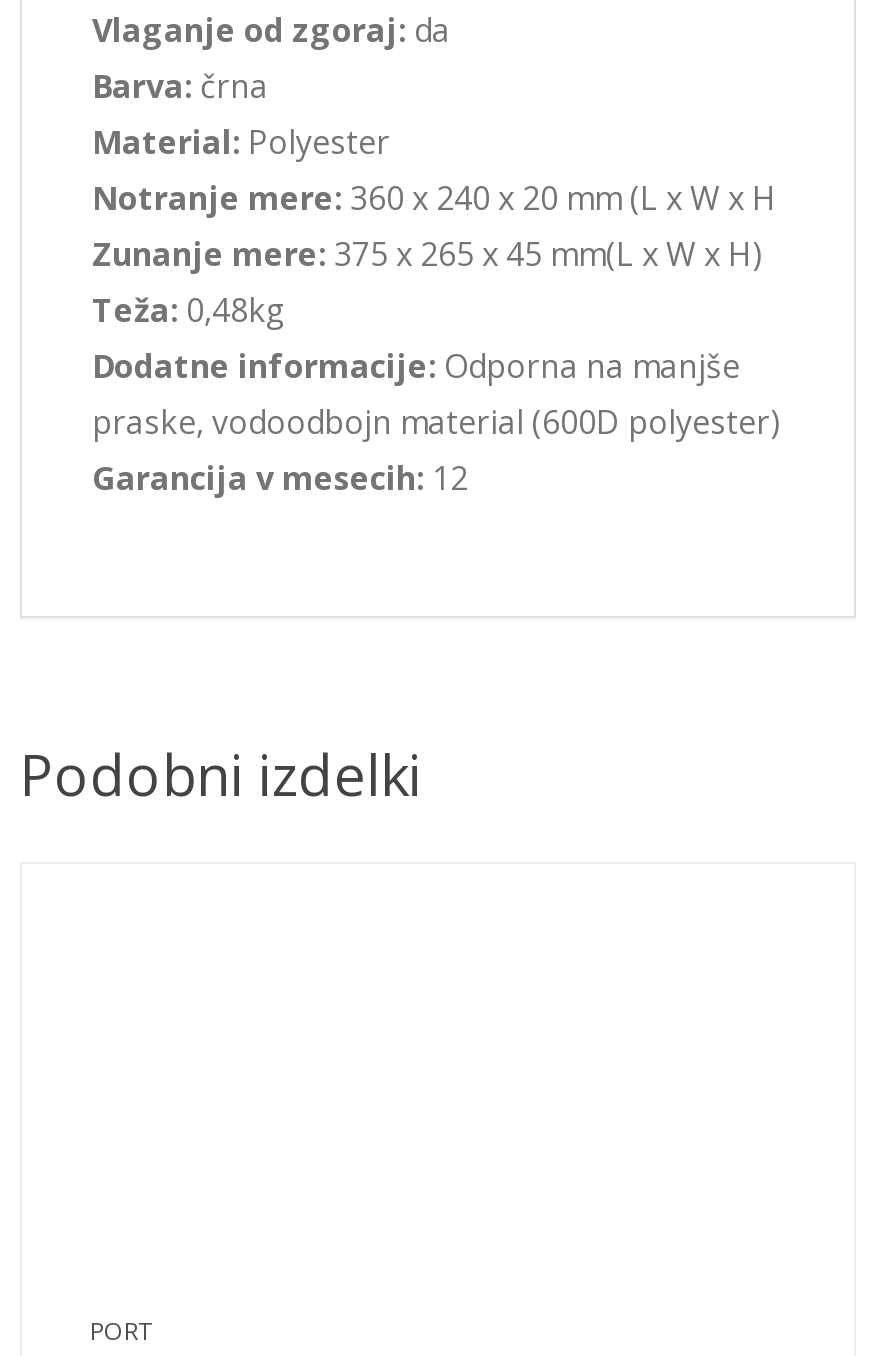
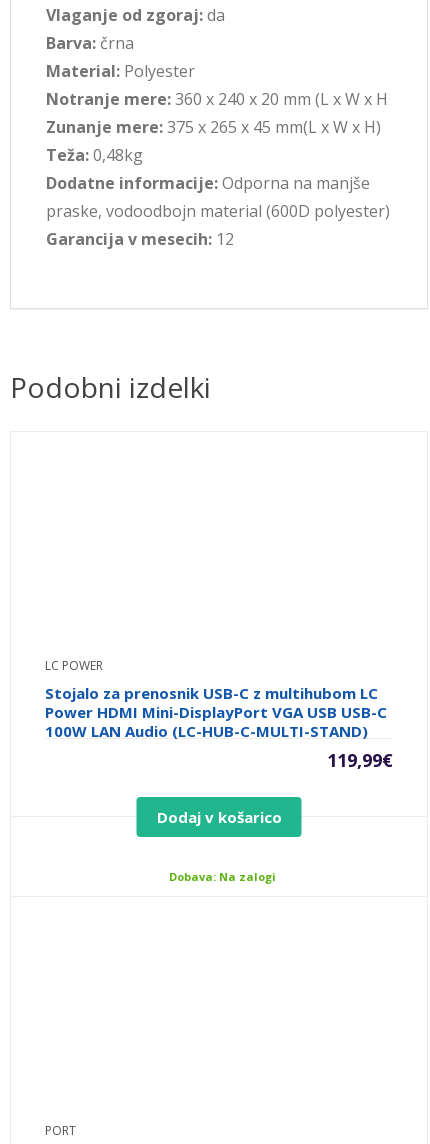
none -> [45,657,393,884] LC POWER | Stojalo za prenosnik USB-C z multihubom LC | Power HDMI Mini-DisplayPort VGA USB USB-C | 100W LAN Audio (LC-HUB-C-MULTI-STAND) | 119,99€ | Dodaj v košarico | Dobava: Na zalogi

